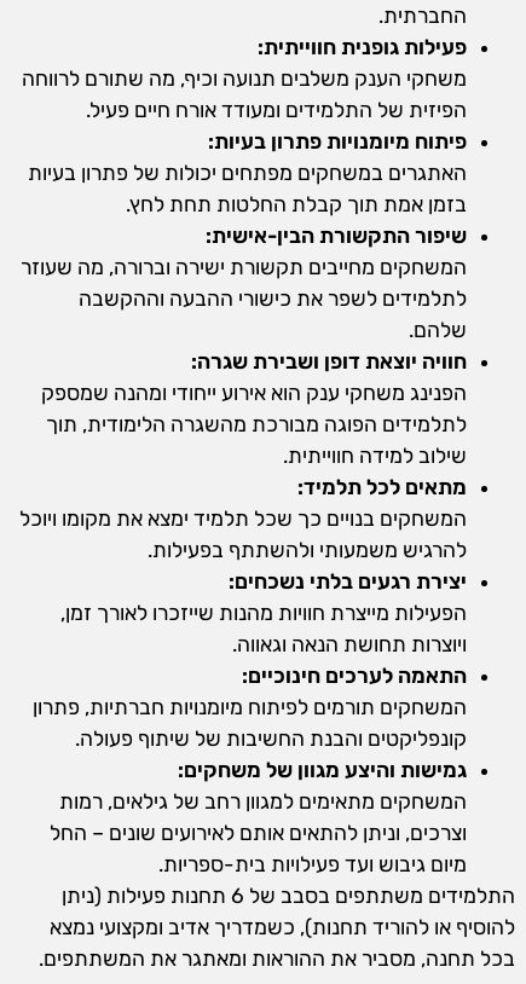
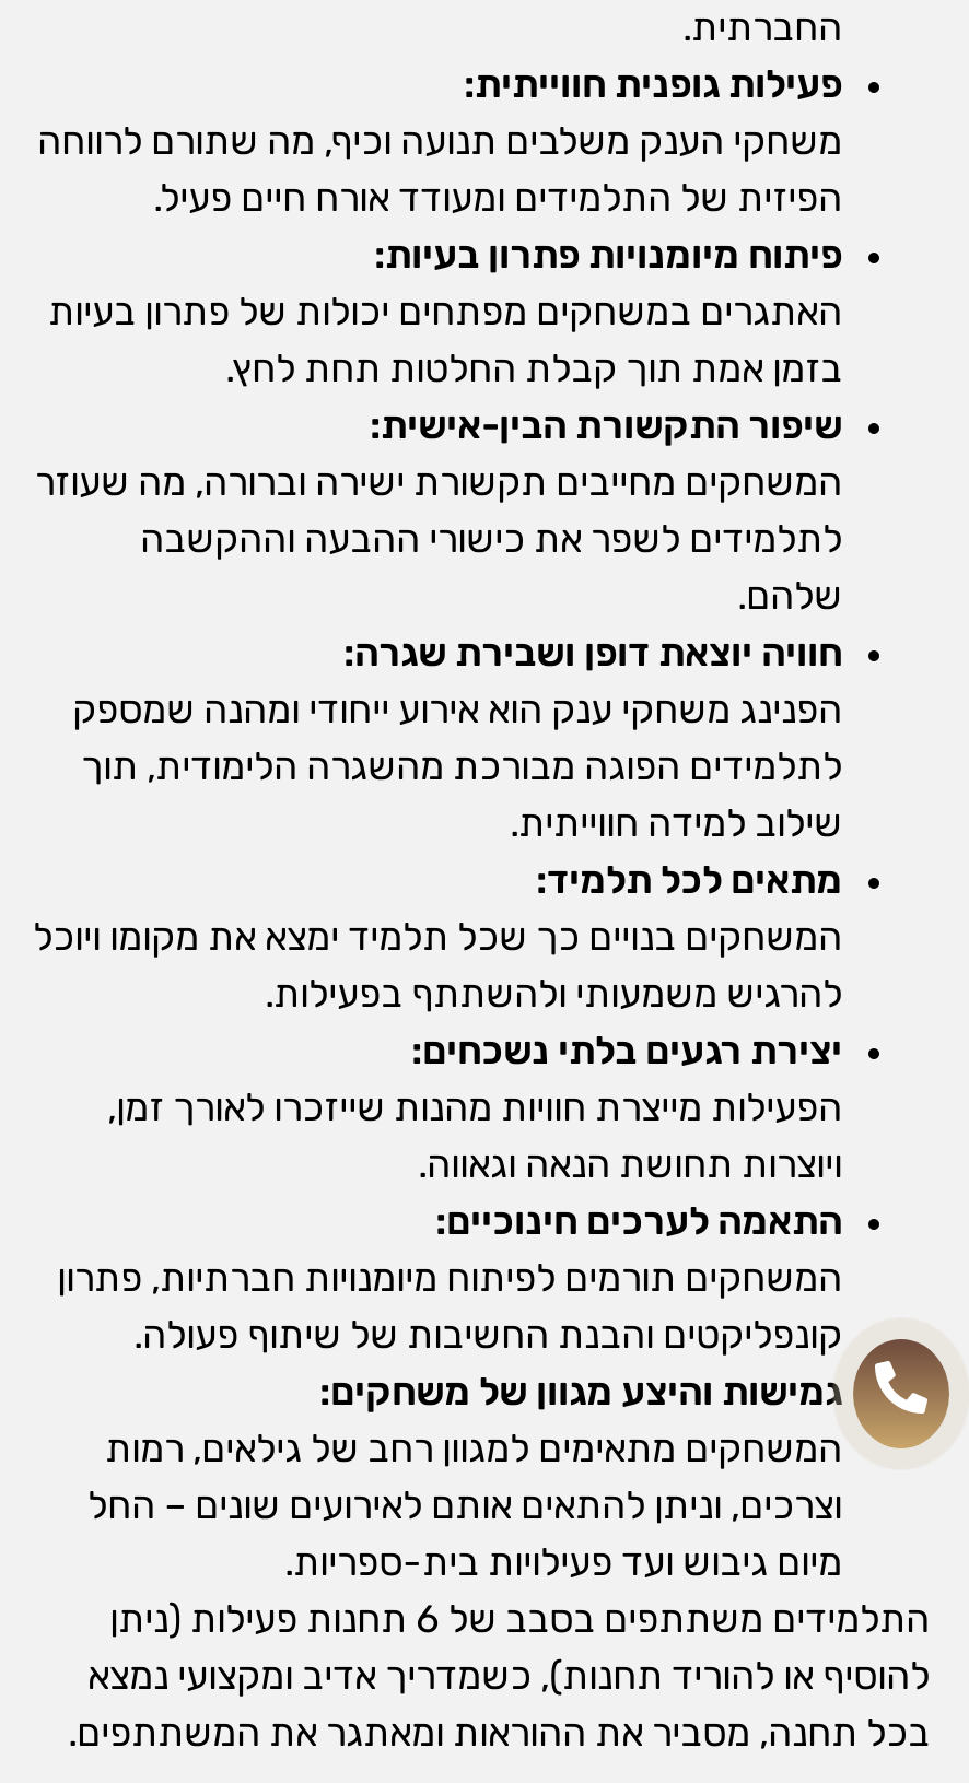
none -> [851,1334,954,1452] [image]

